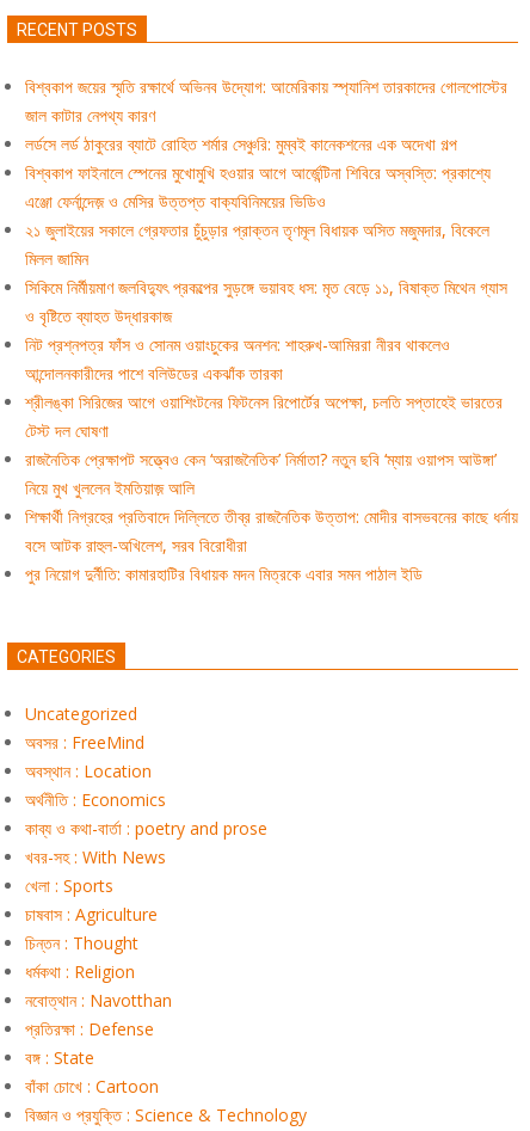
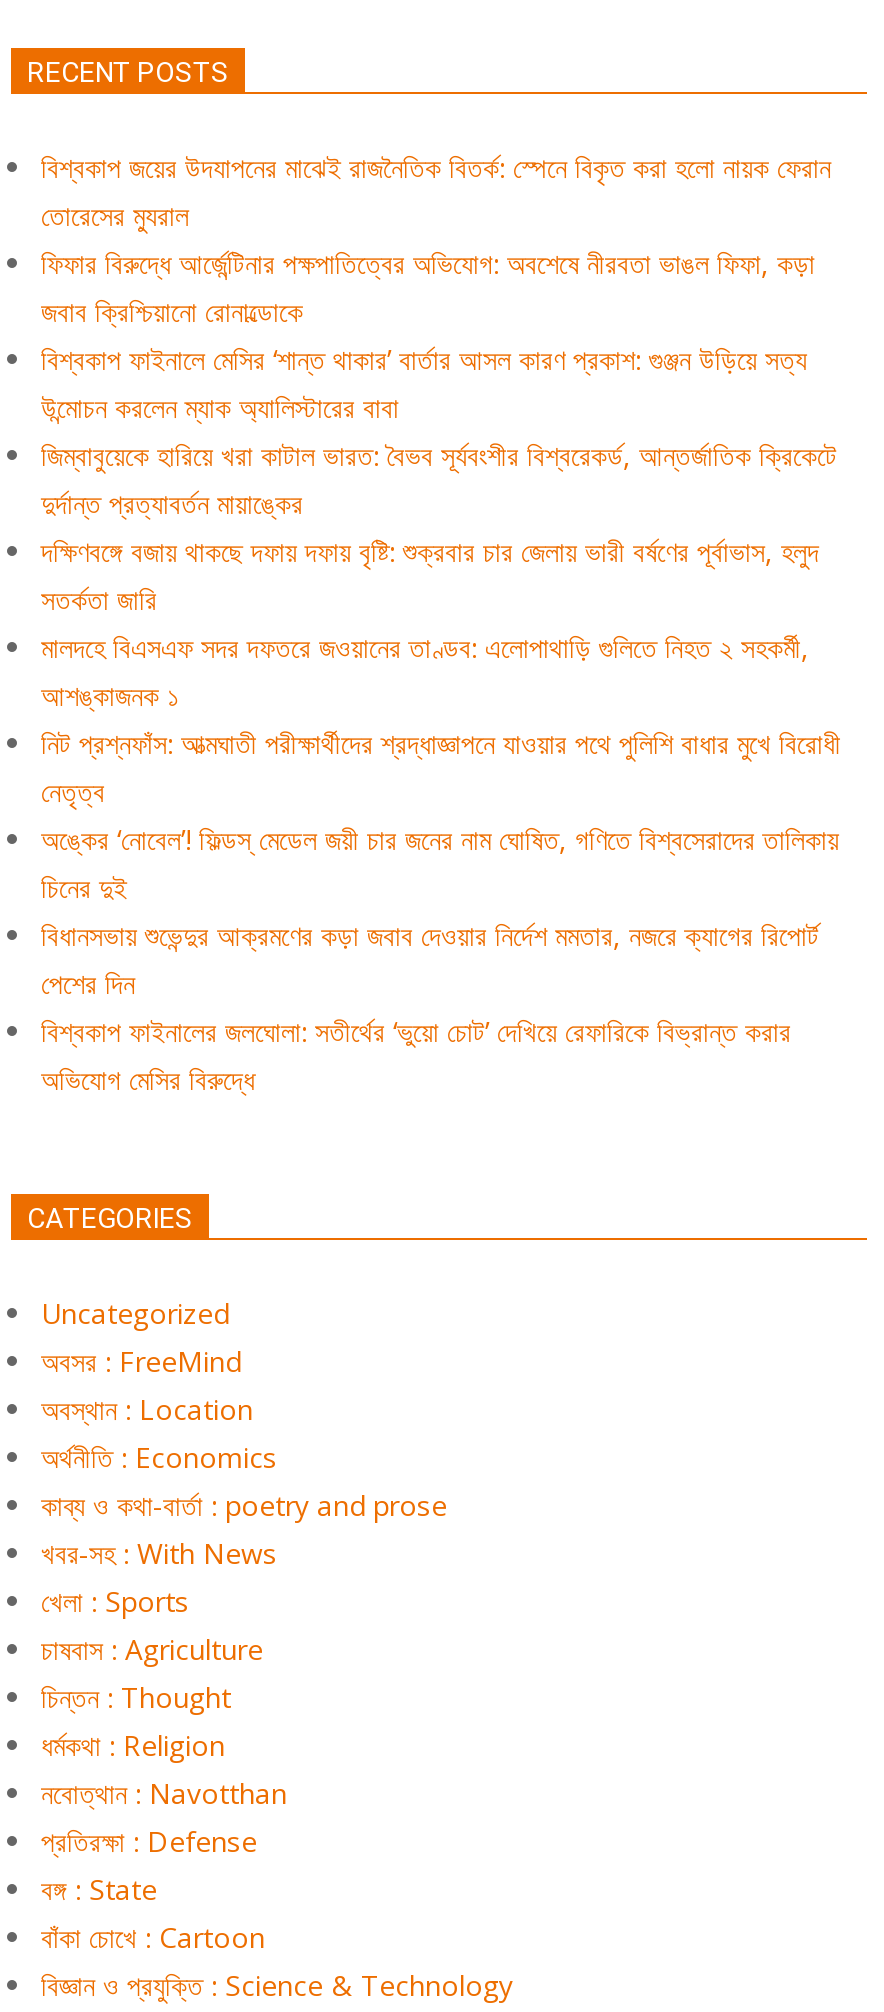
[25,75,518,585] বিশ্বকাপ জয়ের স্মৃতি রক্ষার্থে অভিনব উদ্যোগ: আমেরিকায় স্প্যানিশ তারকাদের গোলপোস্টের | জাল কাটার নেপথ্য কারণ | লর্ডসে লর্ড ঠাকুরের ব্যাটে রোহিত শর্মার সেঞ্চুরি: মুম্বই কানেকশনের এক অদেখা গল্প | বিশ্বকাপ ফাইনালে স্পেনের মুখোমুখি হওয়ার আগে আর্জেন্টিনা শিবিরে অস্বস্তি: প্রকাশ্যে | এঞ্জো ফের্নান্দেজ় ও মেসির উত্তপ্ত বাক্যবিনিময়ের ভিডিও | ২১ জুলাইয়ের সকালে গ্রেফতার চুঁচুড়ার প্রাক্তন তৃণমূল বিধায়ক অসিত মজুমদার, বিকেলে | মিলল জামিন | সিকিমে নির্মীয়মাণ জলবিদ্যুৎ প্রকল্পের সুড়ঙ্গে ভয়াবহ ধস: মৃত বেড়ে ১১, বিষাক্ত মিথেন গ্যাস | ও বৃষ্টিতে ব্যাহত উদ্ধারকাজ | নিট প্রশ্নপত্র ফাঁস ও সোনম ওয়াংচুকের অনশন: শাহরুখ-আমিররা নীরব থাকলেও | আন্দোলনকারীদের পাশে বলিউডের একঝাঁক তারকা | শ্রীলঙ্কা সিরিজের আগে ওয়াশিংটনের ফিটনেস রিপোর্টের অপেক্ষা, চলতি সপ্তাহেই ভারতের | টেস্ট দল ঘোষণা | রাজনৈতিক প্রেক্ষাপট সত্ত্বেও কেন ‘অরাজনৈতিক’ নির্মাতা? নতুন ছবি ‘ম্যায় ওয়াপস আউঙ্গা’ | নিয়ে মুখ খুললেন ইমতিয়াজ় আলি | শিক্ষার্থী নিগ্রহের প্রতিবাদে দিল্লিতে তীব্র রাজনৈতিক উত্তাপ: মোদীর বাসভবনের কাছে ধর্নায় | বসে আটক রাহুল-অখিলেশ, সরব বিরোধীরা | পুর নিয়োগ দুর্নীতি: কামারহাটির বিধায়ক মদন মিত্রকে এবার সমন পাঠাল ইডি -> [41,148,841,1098] বিশ্বকাপ জয়ের উদযাপনের মাঝেই রাজনৈতিক বিতর্ক: স্পেনে বিকৃত করা হলো নায়ক ফেরান | তোরেসের ম্যুরাল | ফিফার বিরুদ্ধে আর্জেন্টিনার পক্ষপাতিত্বের অভিযোগ: অবশেষে নীরবতা ভাঙল ফিফা, কড়া | জবাব ক্রিশ্চিয়ানো রোনাল্ডোকে | বিশ্বকাপ ফাইনালে মেসির ‘শান্ত থাকার’ বার্তার আসল কারণ প্রকাশ: গুঞ্জন উড়িয়ে সত্য | উন্মোচন করলেন ম্যাক অ্যালিস্টারের বাবা | জিম্বাবুয়েকে হারিয়ে খরা কাটাল ভারত: বৈভব সূর্যবংশীর বিশ্বরেকর্ড, আন্তর্জাতিক ক্রিকেটে | দুর্দান্ত প্রত্যাবর্তন মায়াঙ্কের | দক্ষিণবঙ্গে বজায় থাকছে দফায় দফায় বৃষ্টি: শুক্রবার চার জেলায় ভারী বর্ষণের পূর্বাভাস, হলুদ | সতর্কতা জারি | মালদহে বিএসএফ সদর দফতরে জওয়ানের তাণ্ডব: এলোপাথাড়ি গুলিতে নিহত ২ সহকর্মী, | আশঙ্কাজনক ১ | নিট প্রশ্নফাঁস: আত্মঘাতী পরীক্ষার্থীদের শ্রদ্ধাজ্ঞাপনে যাওয়ার পথে পুলিশি বাধার মুখে বিরোধী | নেতৃত্ব | অঙ্কের ‘নোবেল’! ফিল্ডস্‌ মেডেল জয়ী চার জনের নাম ঘোষিত, গণিতে বিশ্বসেরাদের তালিকায় | চিনের দুই | বিধানসভায় শুভেন্দুর আক্রমণের কড়া জবাব দেওয়ার নির্দেশ মমতার, নজরে ক্যাগের রিপোর্ট | পেশের দিন | বিশ্বকাপ ফাইনালের জলঘোলা: সতীর্থের ‘ভুয়ো চোট’ দেখিয়ে রেফারিকে বিভ্রান্ত করার | অভিযোগ মেসির বিরুদ্ধে

